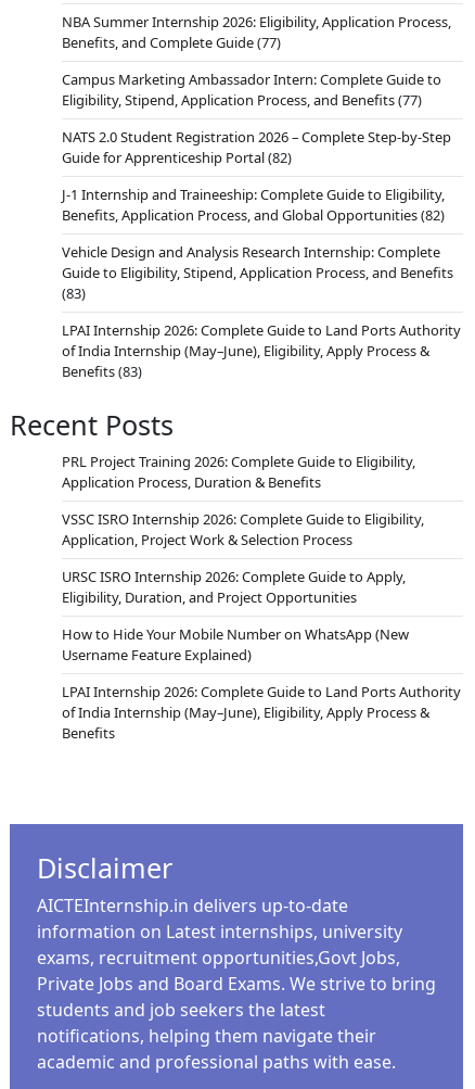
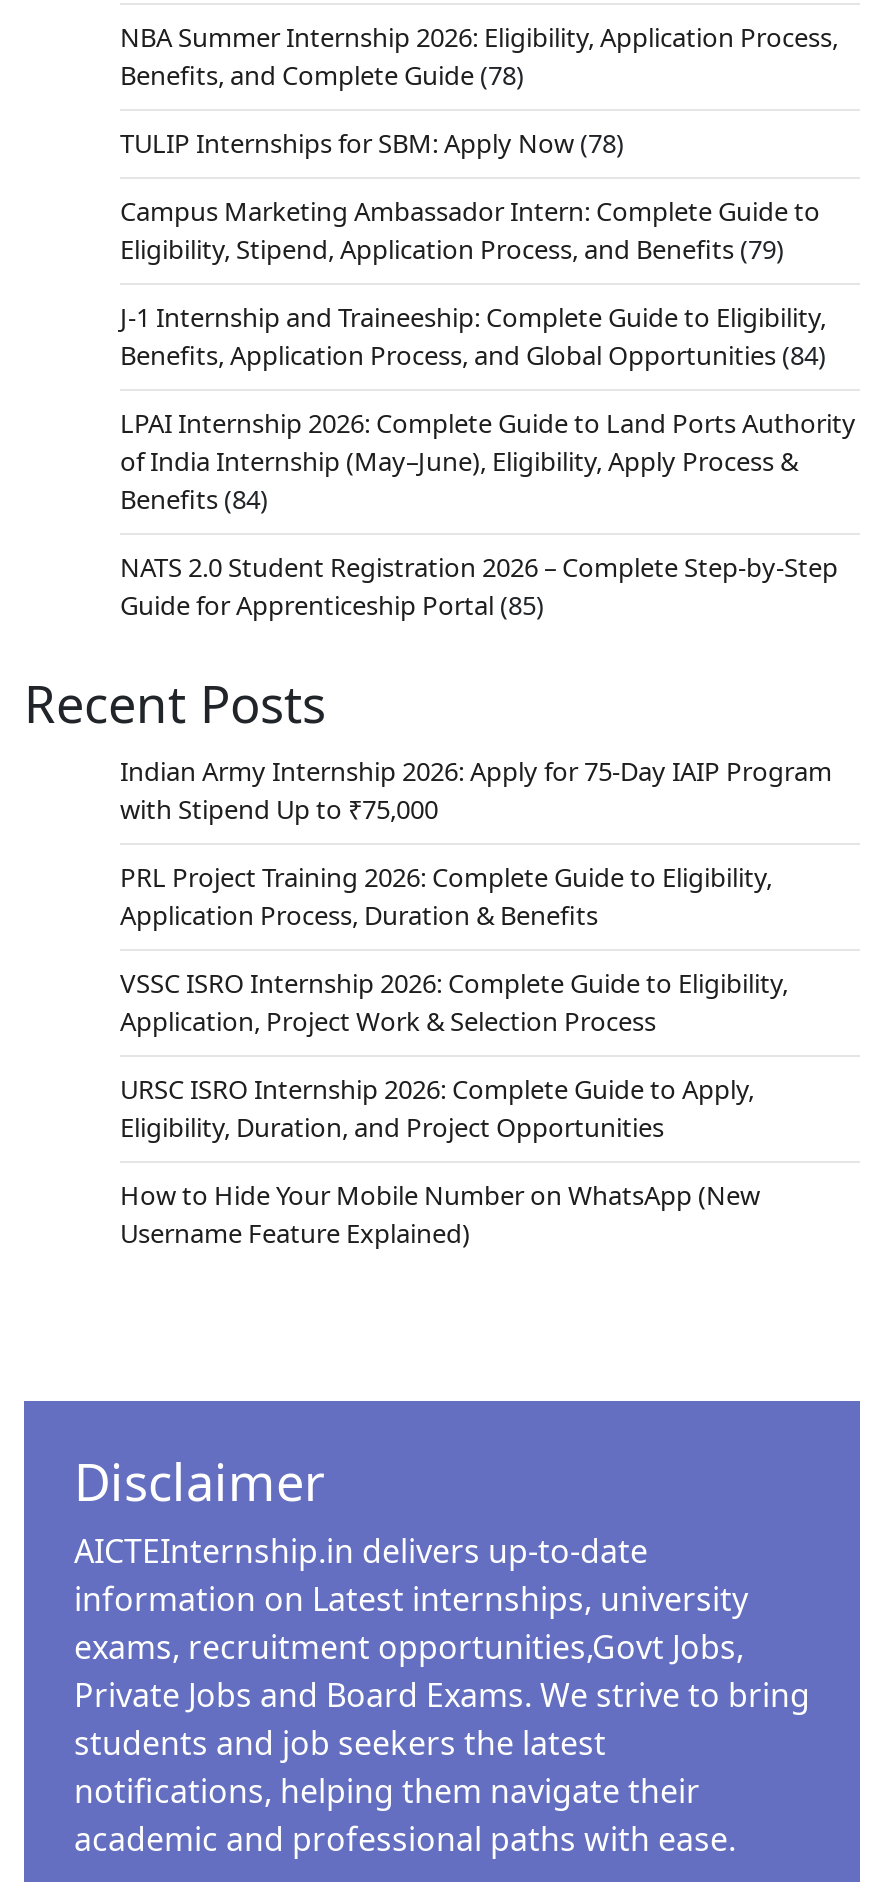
[62,33,281,52] Benefits, and Complete Guide (77) -> [120,57,624,161] Benefits, and Complete Guide (78) | TULIP Internships for SBM: Apply Now (78)
moved [62,70,441,89] -> [120,193,820,229]: Campus Marketing Ambassador Intern: Complete Guide to
[62,90,422,167] Eligibility, Stipend, Application Process, and Benefits (77) | Guide for Apprenticeship Portal (82) -> [120,231,784,267] Eligibility, Stipend, Application Process, and Benefits (79)
moved [62,127,451,147] -> [120,549,838,585]: NATS 2.0 Student Registration 2026 – Complete Step-by-Step
[62,205,453,303] Benefits, Application Process, and Global Opportunities (82) | Vehicle Design and Analysis Research Internship: Complete | Guide to Eligibility, Stipend, Application Process, and Benefits | (83) -> [120,337,826,373] Benefits, Application Process, and Global Opportunities (84)
moved [62,321,461,361] -> [120,405,856,479]: LPAI Internship 2026: Complete Guide to Land Ports Authority | of India Internship (May–June), Eligibility, Apply Process &
[62,362,142,381] Benefits (83) -> [120,481,544,623] Benefits (84) | Guide for Apprenticeship Portal (85)
none -> [120,753,832,827] Indian Army Internship 2026: Apply for 75-Day IAIP Program | with Stipend Up to ₹75,000
[62,682,461,743] LPAI Internship 2026: Complete Guide to Land Ports Authority | of India Internship (May–June), Eligibility, Apply Process & | Benefits -> none

